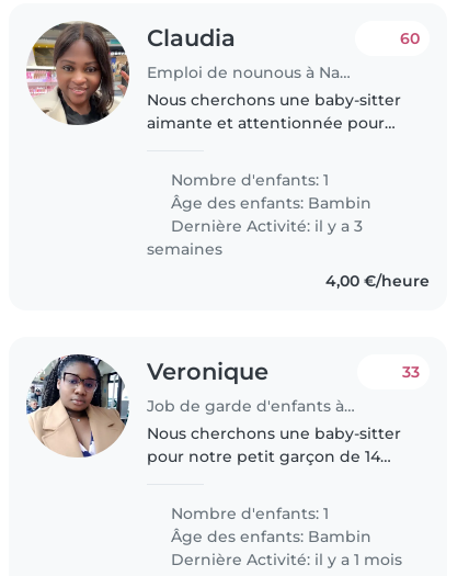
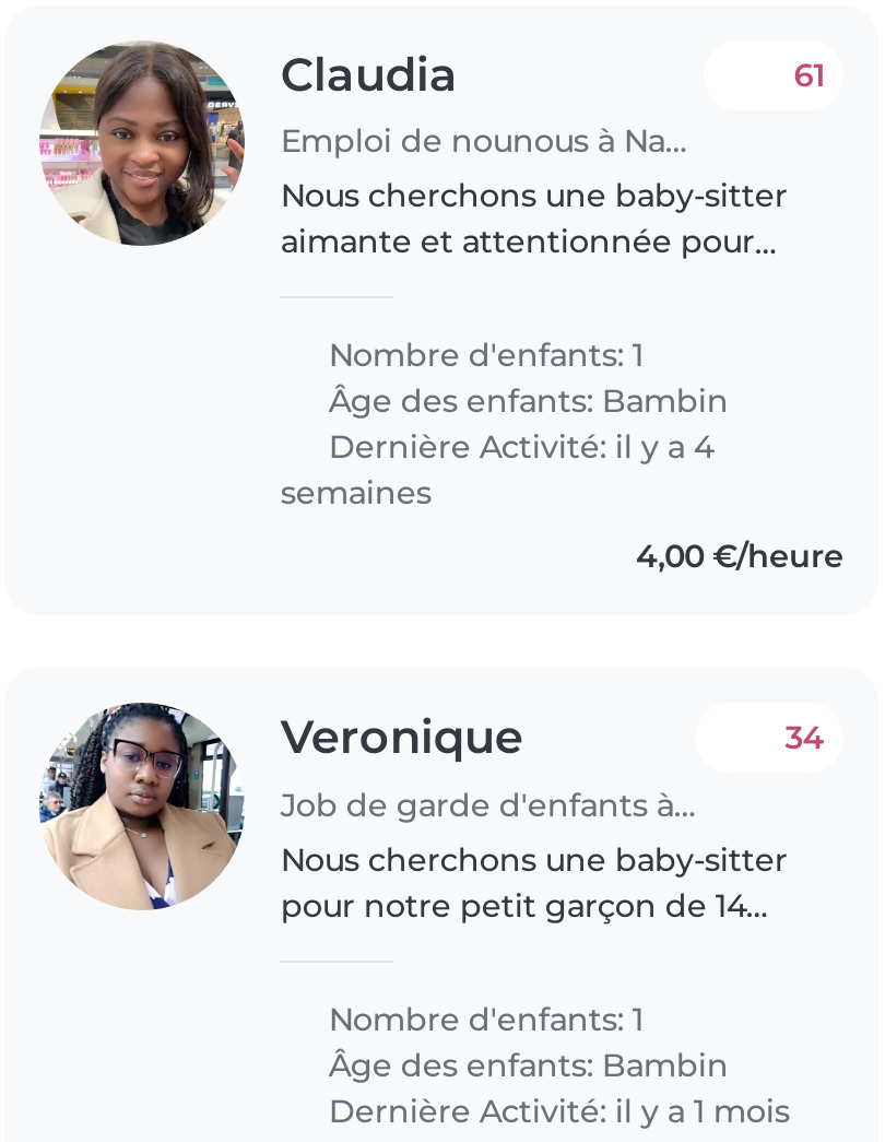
[400,29,420,48] 60 -> [794,55,824,94] 61
[167,216,363,236] Dernière Activité: il y a 3 -> [320,428,713,468] Dernière Activité: il y a 4
[402,362,420,382] 33 -> [785,719,824,758] 34

